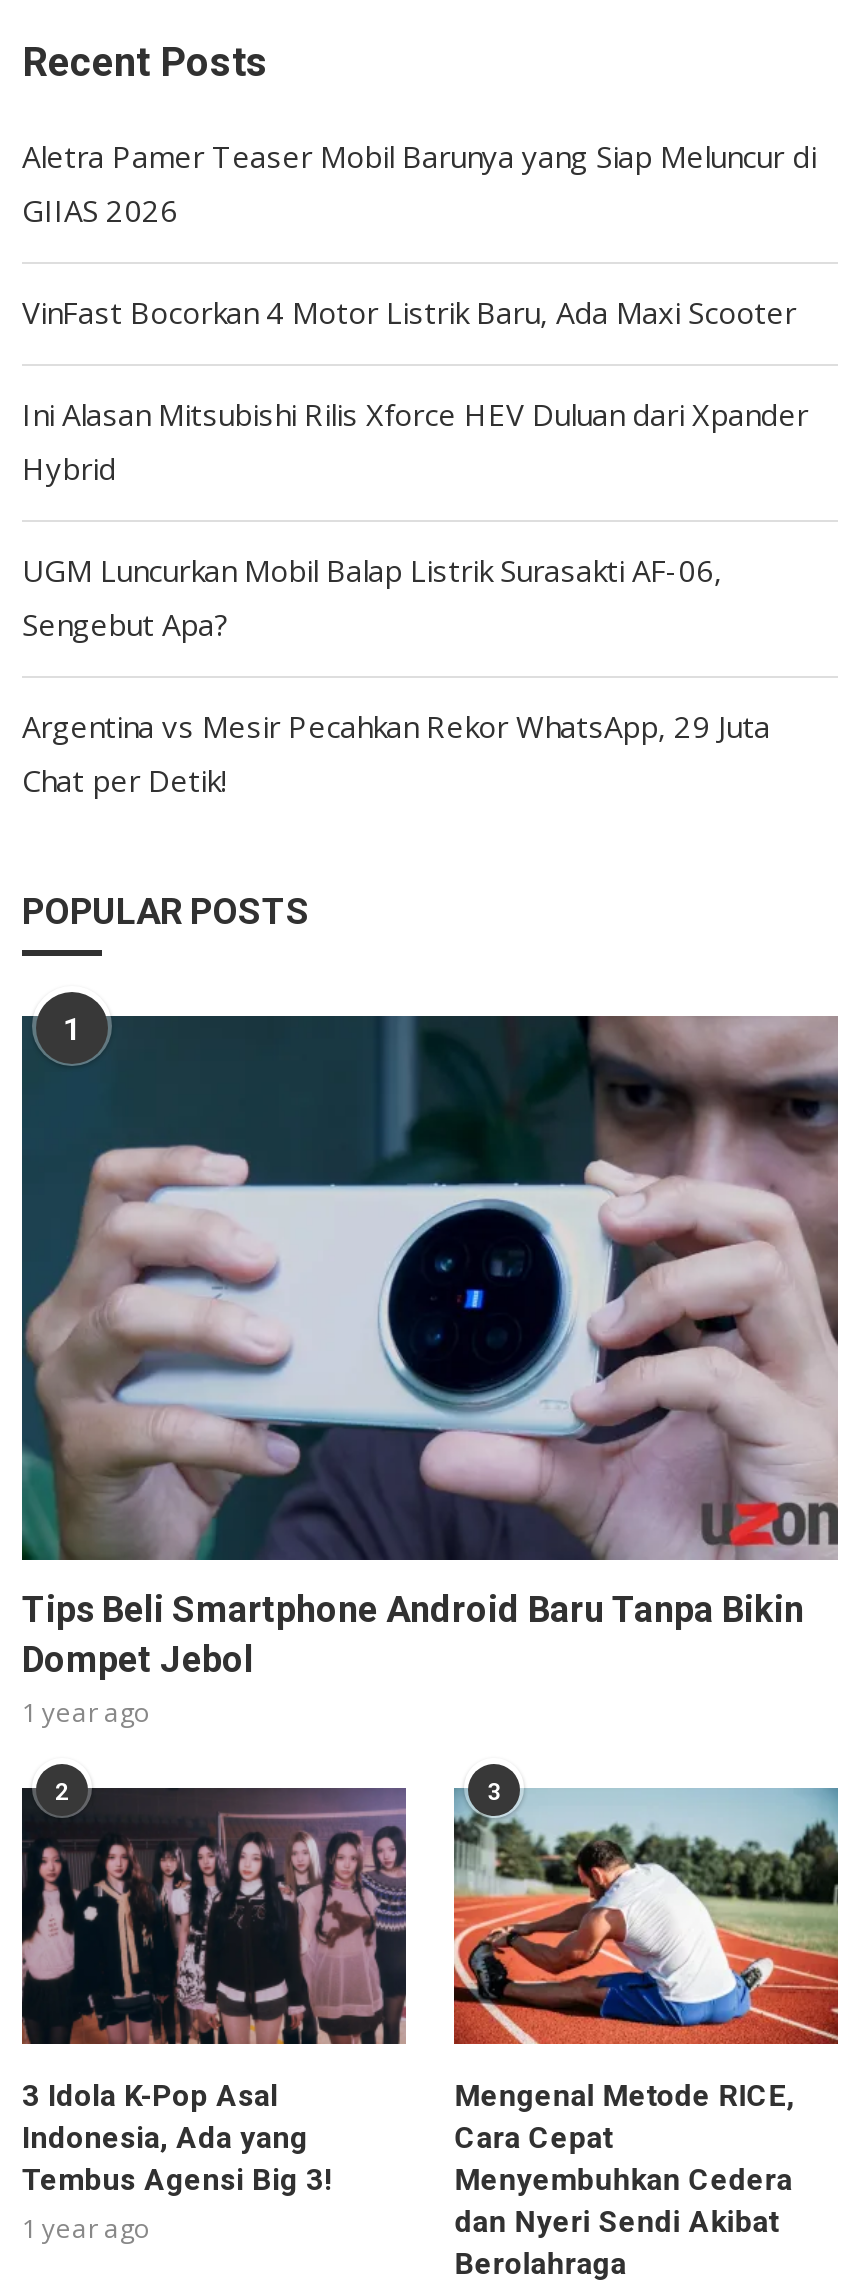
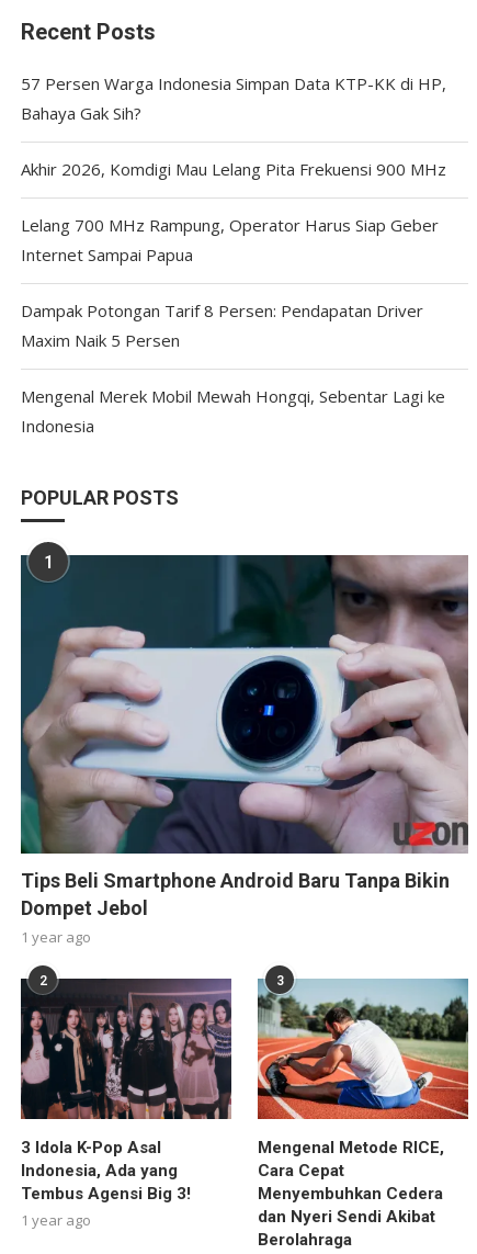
[22,136,816,230] Aletra Pamer Teaser Mobil Barunya yang Siap Meluncur di | GIIAS 2026 -> [21,72,446,124] 57 Persen Warga Indonesia Simpan Data KTP-KK di HP, | Bahaya Gak Sih?
[22,292,796,332] VinFast Bocorkan 4 Motor Listrik Baru, Ada Maxi Scooter -> [21,158,446,180] Akhir 2026, Komdigi Mau Lelang Pita Frekuensi 900 MHz
[22,394,808,488] Ini Alasan Mitsubishi Rilis Xforce HEV Duluan dari Xpander | Hybrid -> [21,214,439,266] Lelang 700 MHz Rampung, Operator Harus Siap Geber | Internet Sampai Papua
[22,550,722,644] UGM Luncurkan Mobil Balap Listrik Surasakti AF-06, | Sengebut Apa? -> [21,300,423,351] Dampak Potongan Tarif 8 Persen: Pendapatan Driver | Maxim Naik 5 Persen
[22,706,770,800] Argentina vs Mesir Pecahkan Rekor WhatsApp, 29 Juta | Chat per Detik! -> [21,385,445,437] Mengenal Merek Mobil Mewah Hongqi, Sebentar Lagi ke | Indonesia

